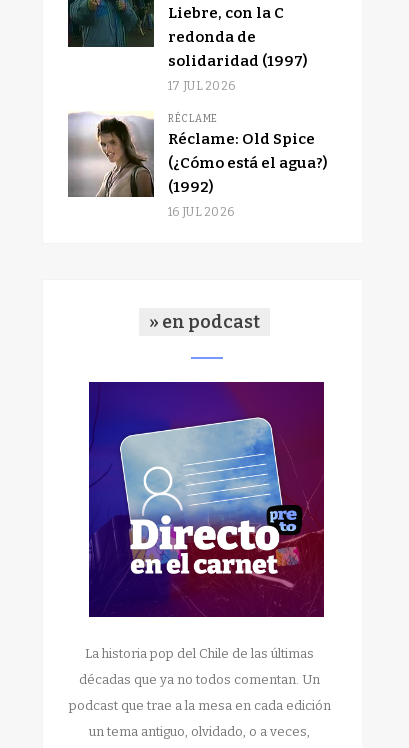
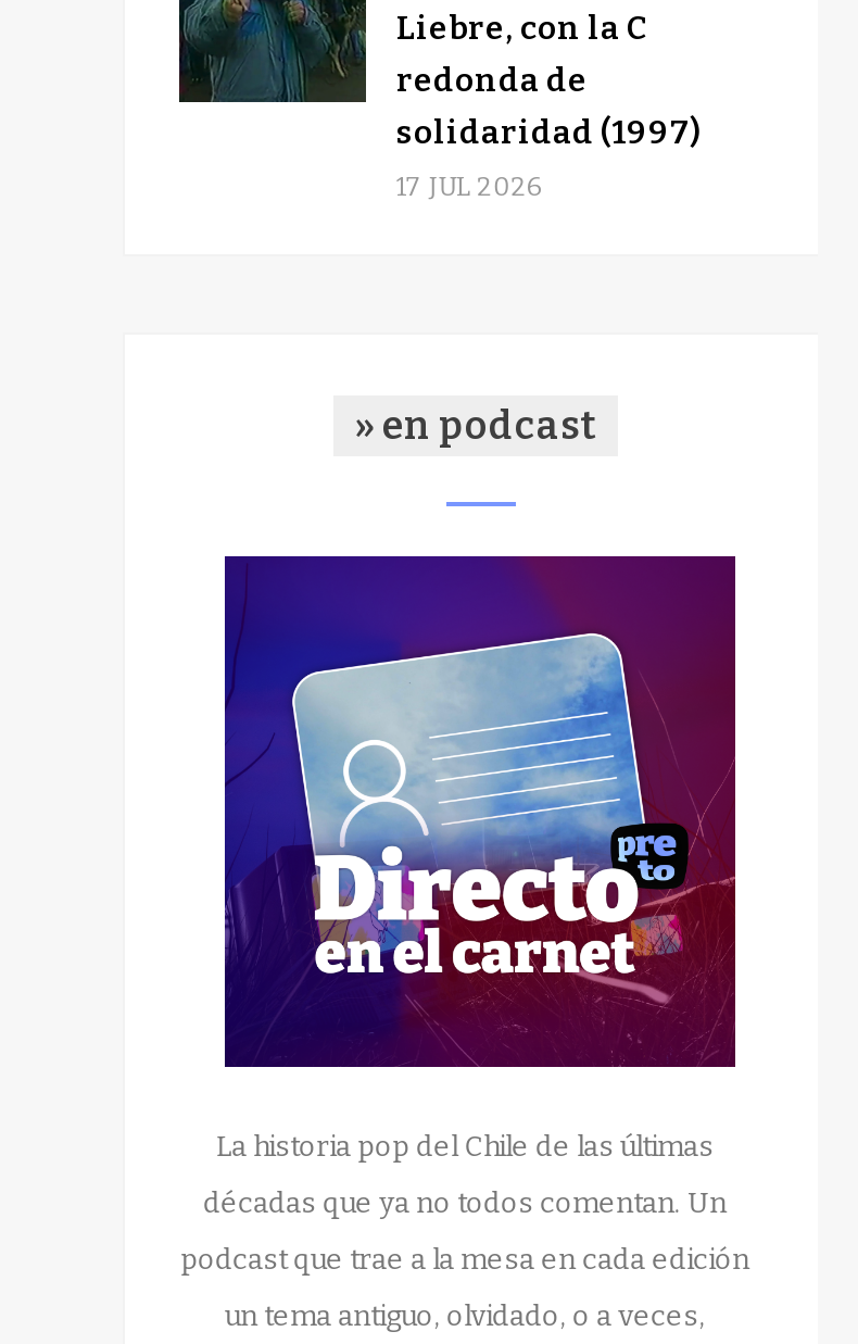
[67,112,327,218] [image] | RÉCLAME | Réclame: Old Spice | (¿Cómo está el agua?) | (1992) | 16 JUL 2026 -> none

